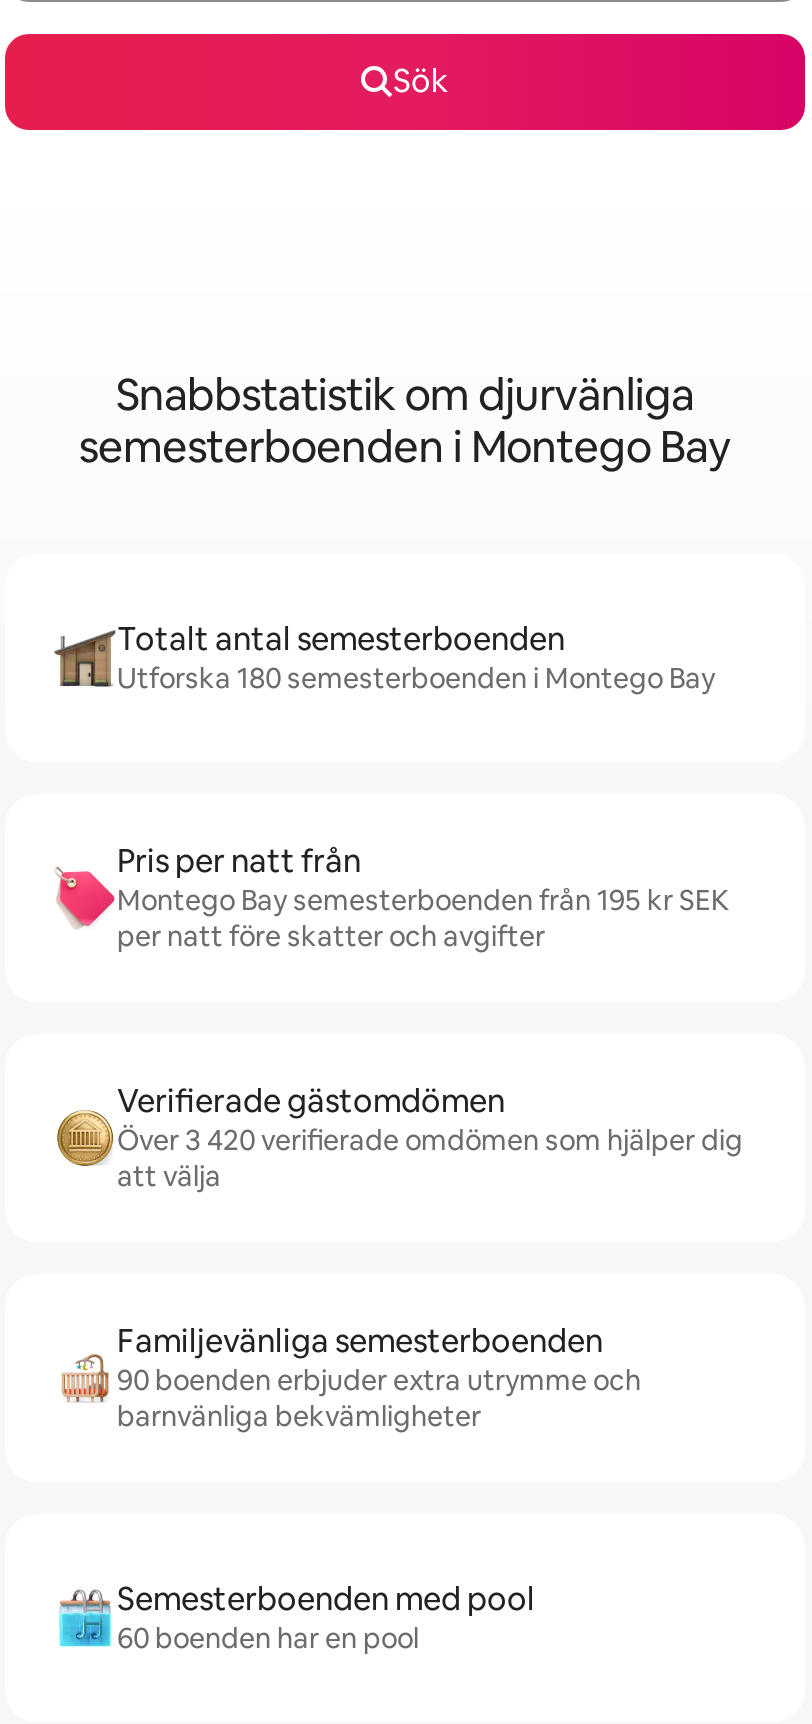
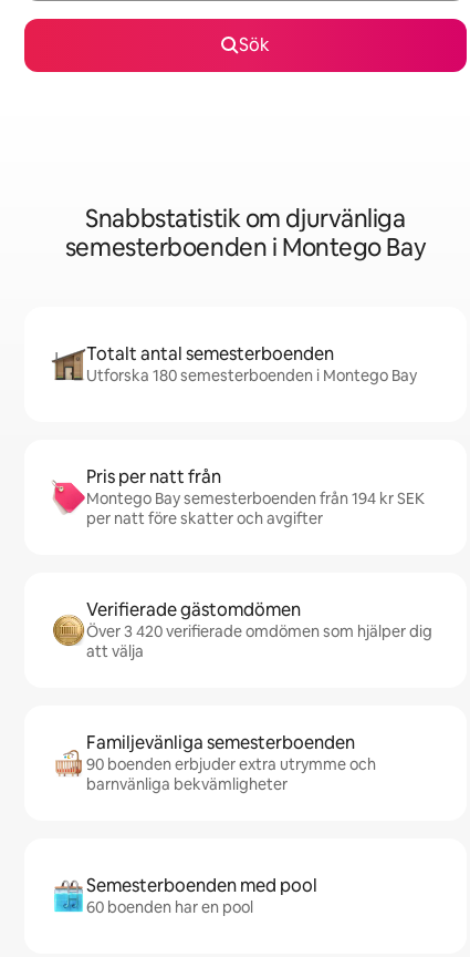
[117,882,729,918] Montego Bay semesterboenden från 195 kr SEK -> [86,488,425,508] Montego Bay semesterboenden från 194 kr SEK

